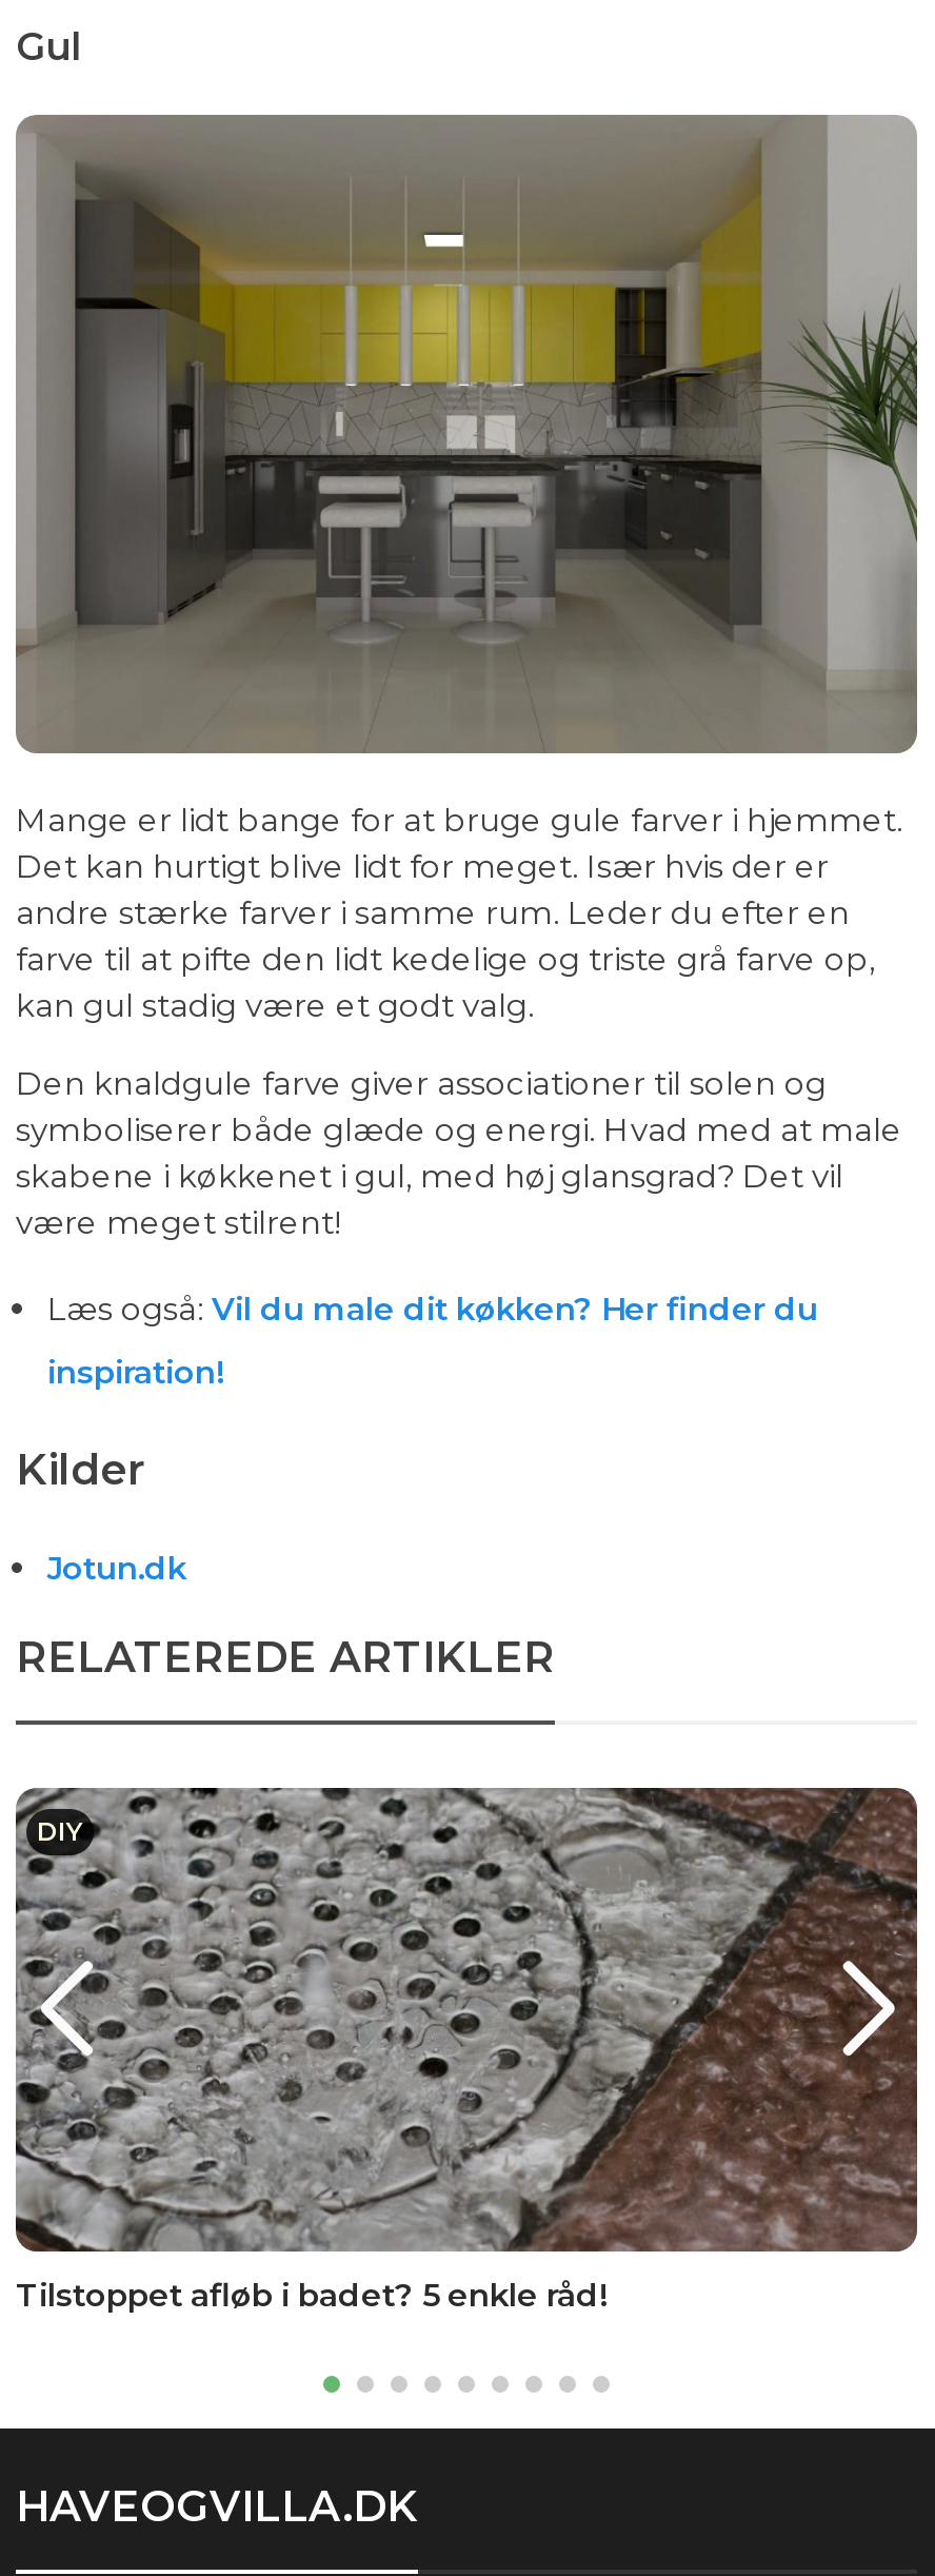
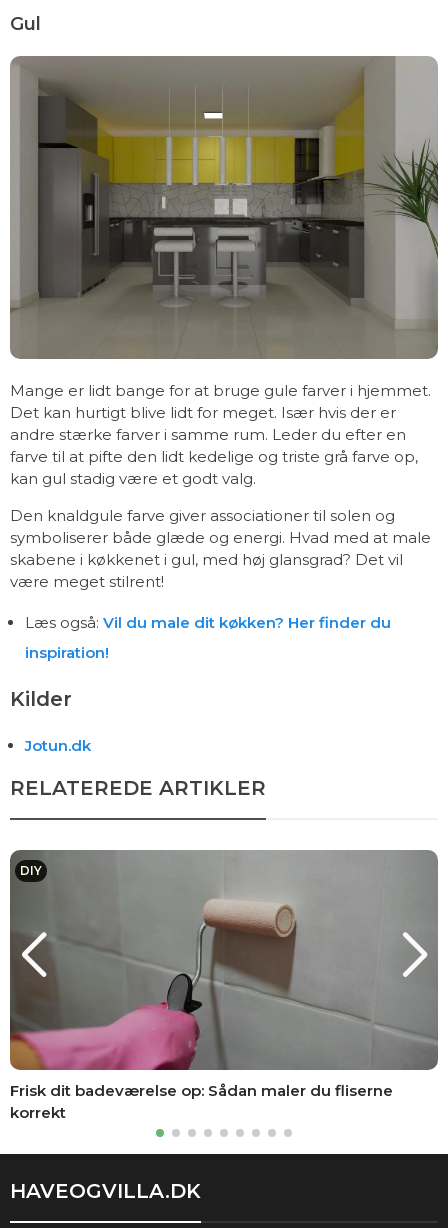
[14,1786,919,2314] [image] | Tilstoppet afløb i badet? 5 enkle råd! -> [9,850,439,1122] [image] | Frisk dit badeværelse op: Sådan maler du fliserne | korrekt

